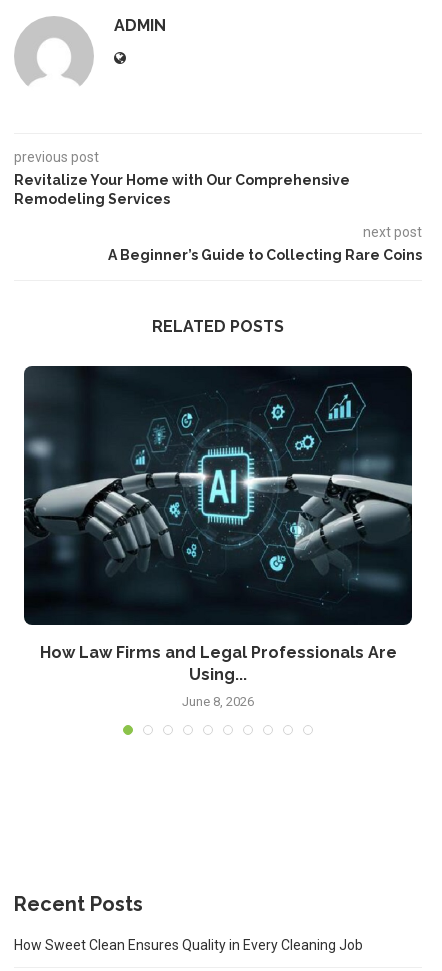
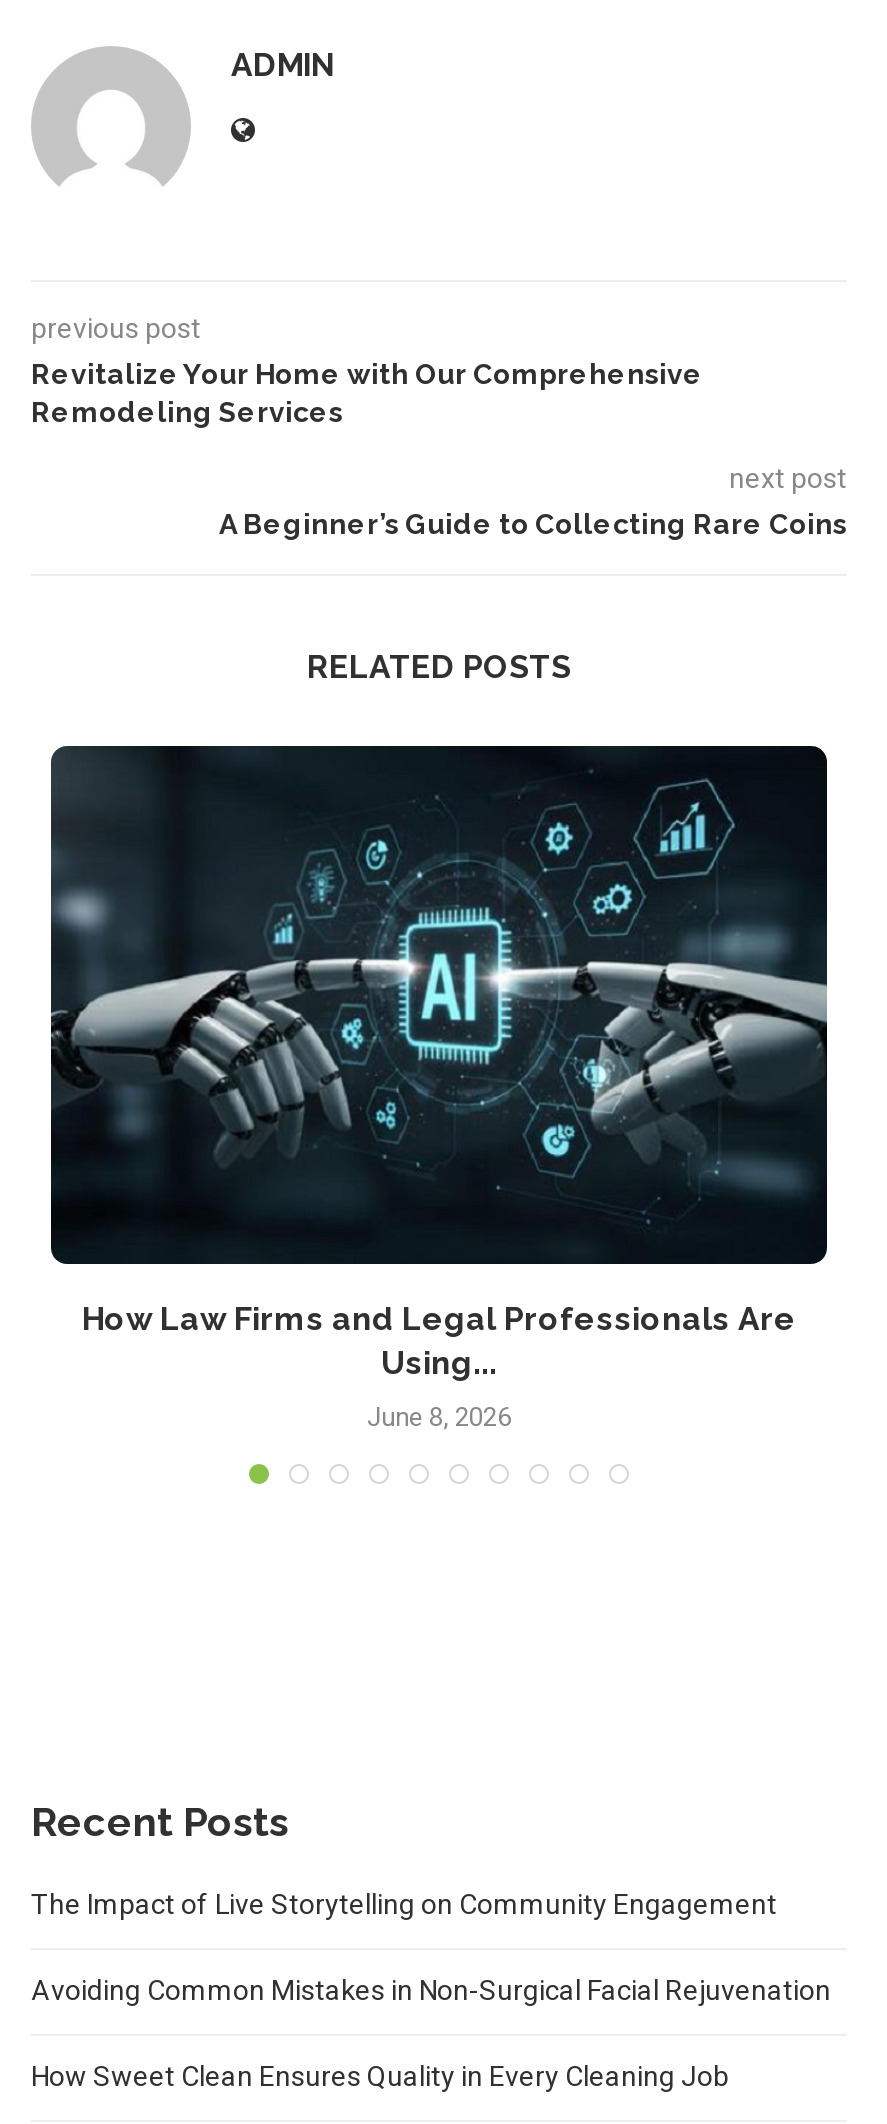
none -> [31,1888,831,2006] The Impact of Live Storytelling on Community Engagement | Avoiding Common Mistakes in Non-Surgical Facial Rejuvenation

